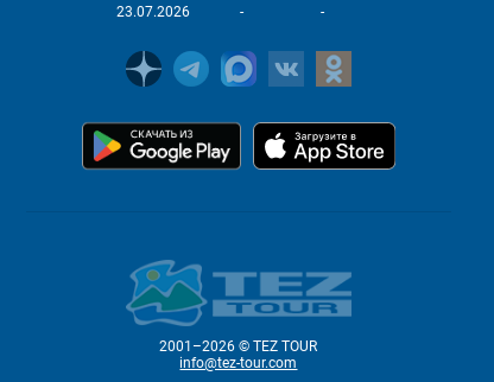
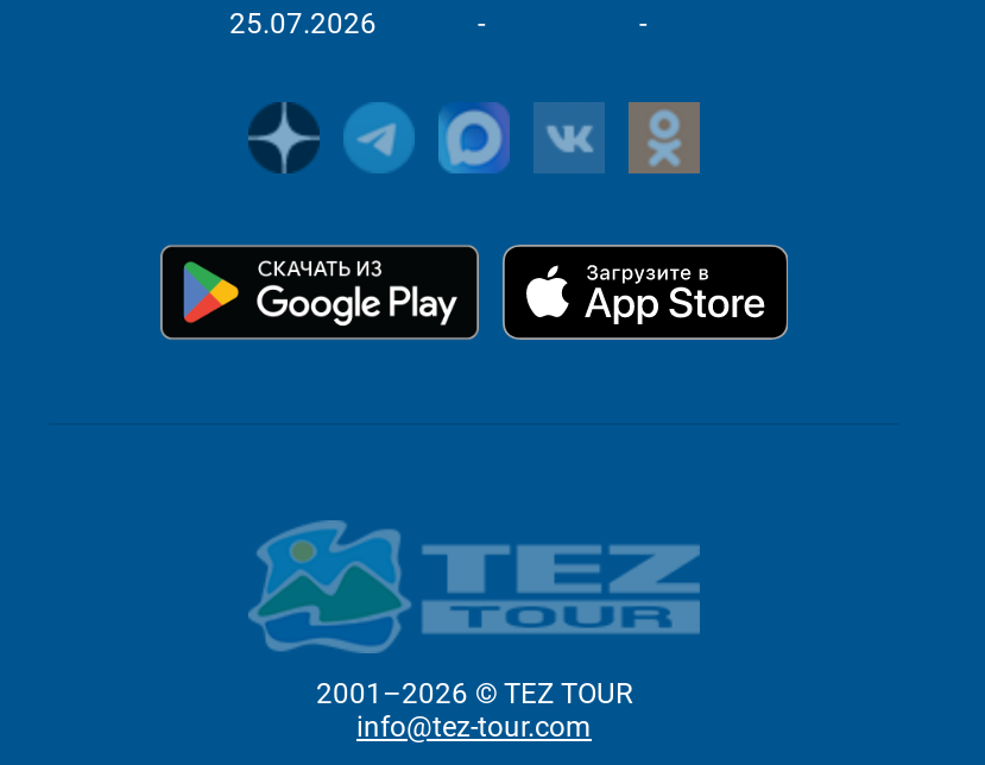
[116,4,190,20] 23.07.2026 -> [229,7,377,40] 25.07.2026

